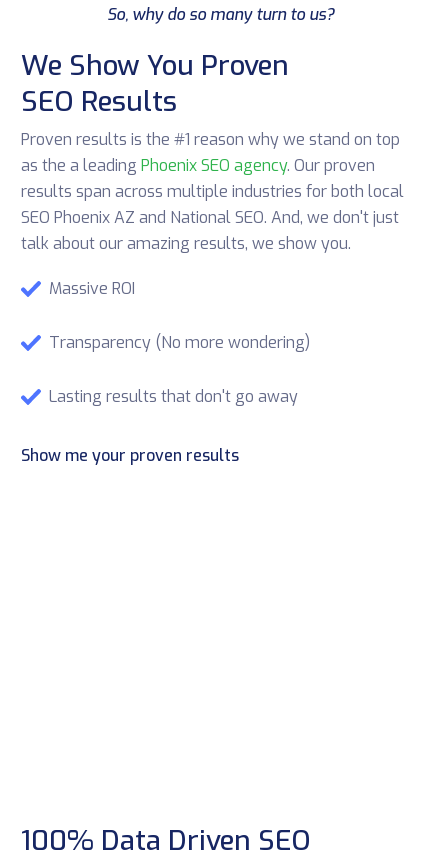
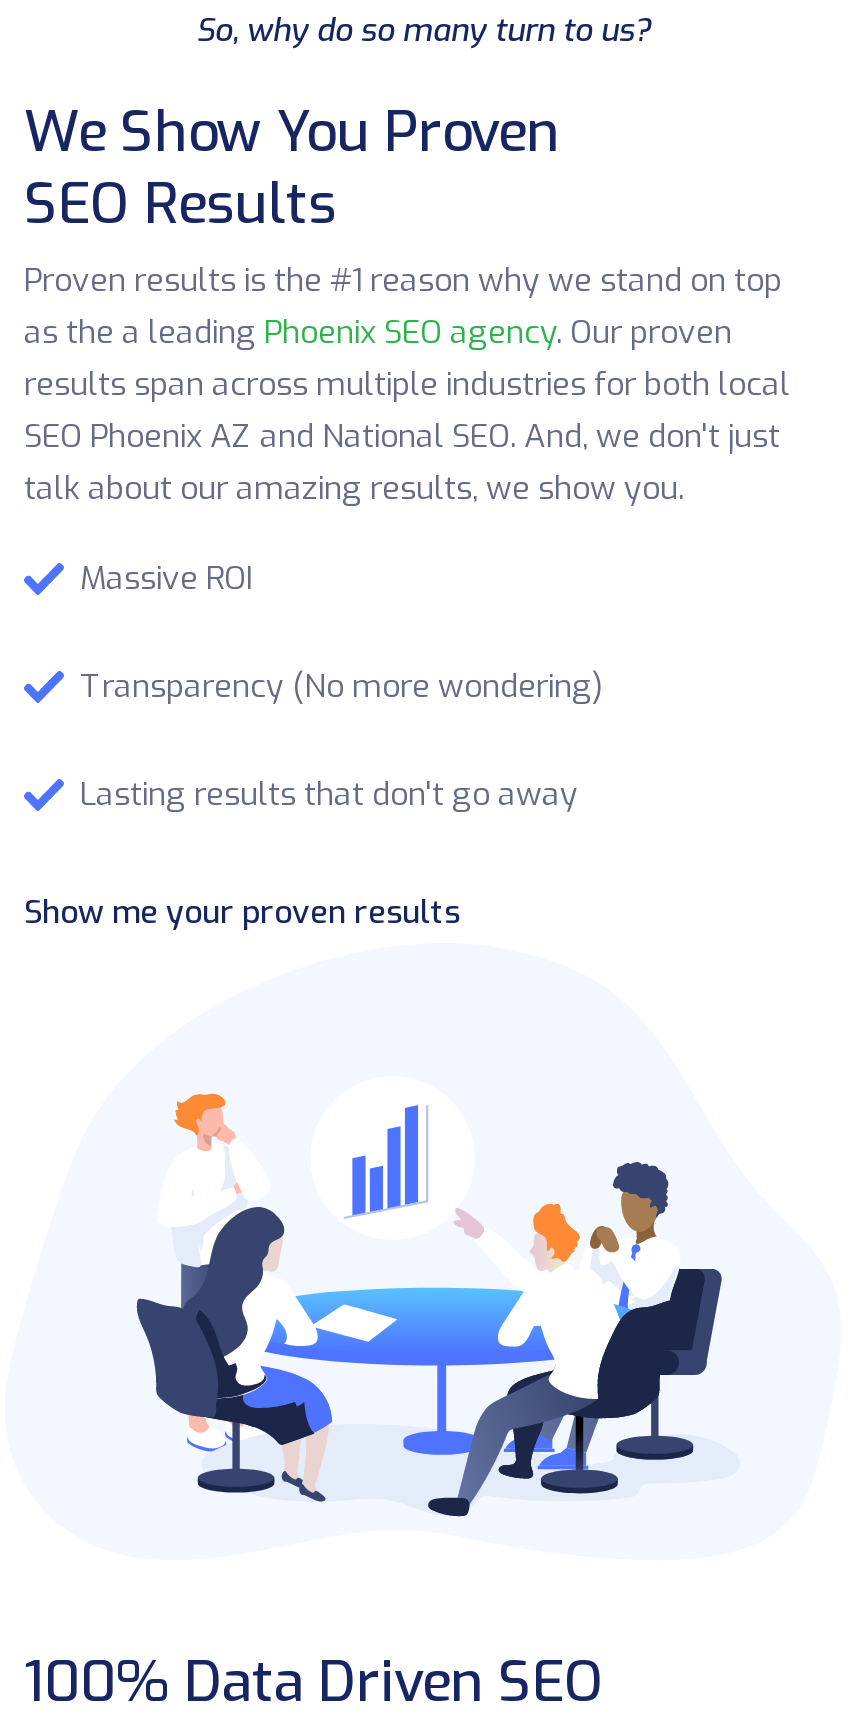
none -> [134,1092,738,1520] [image]

